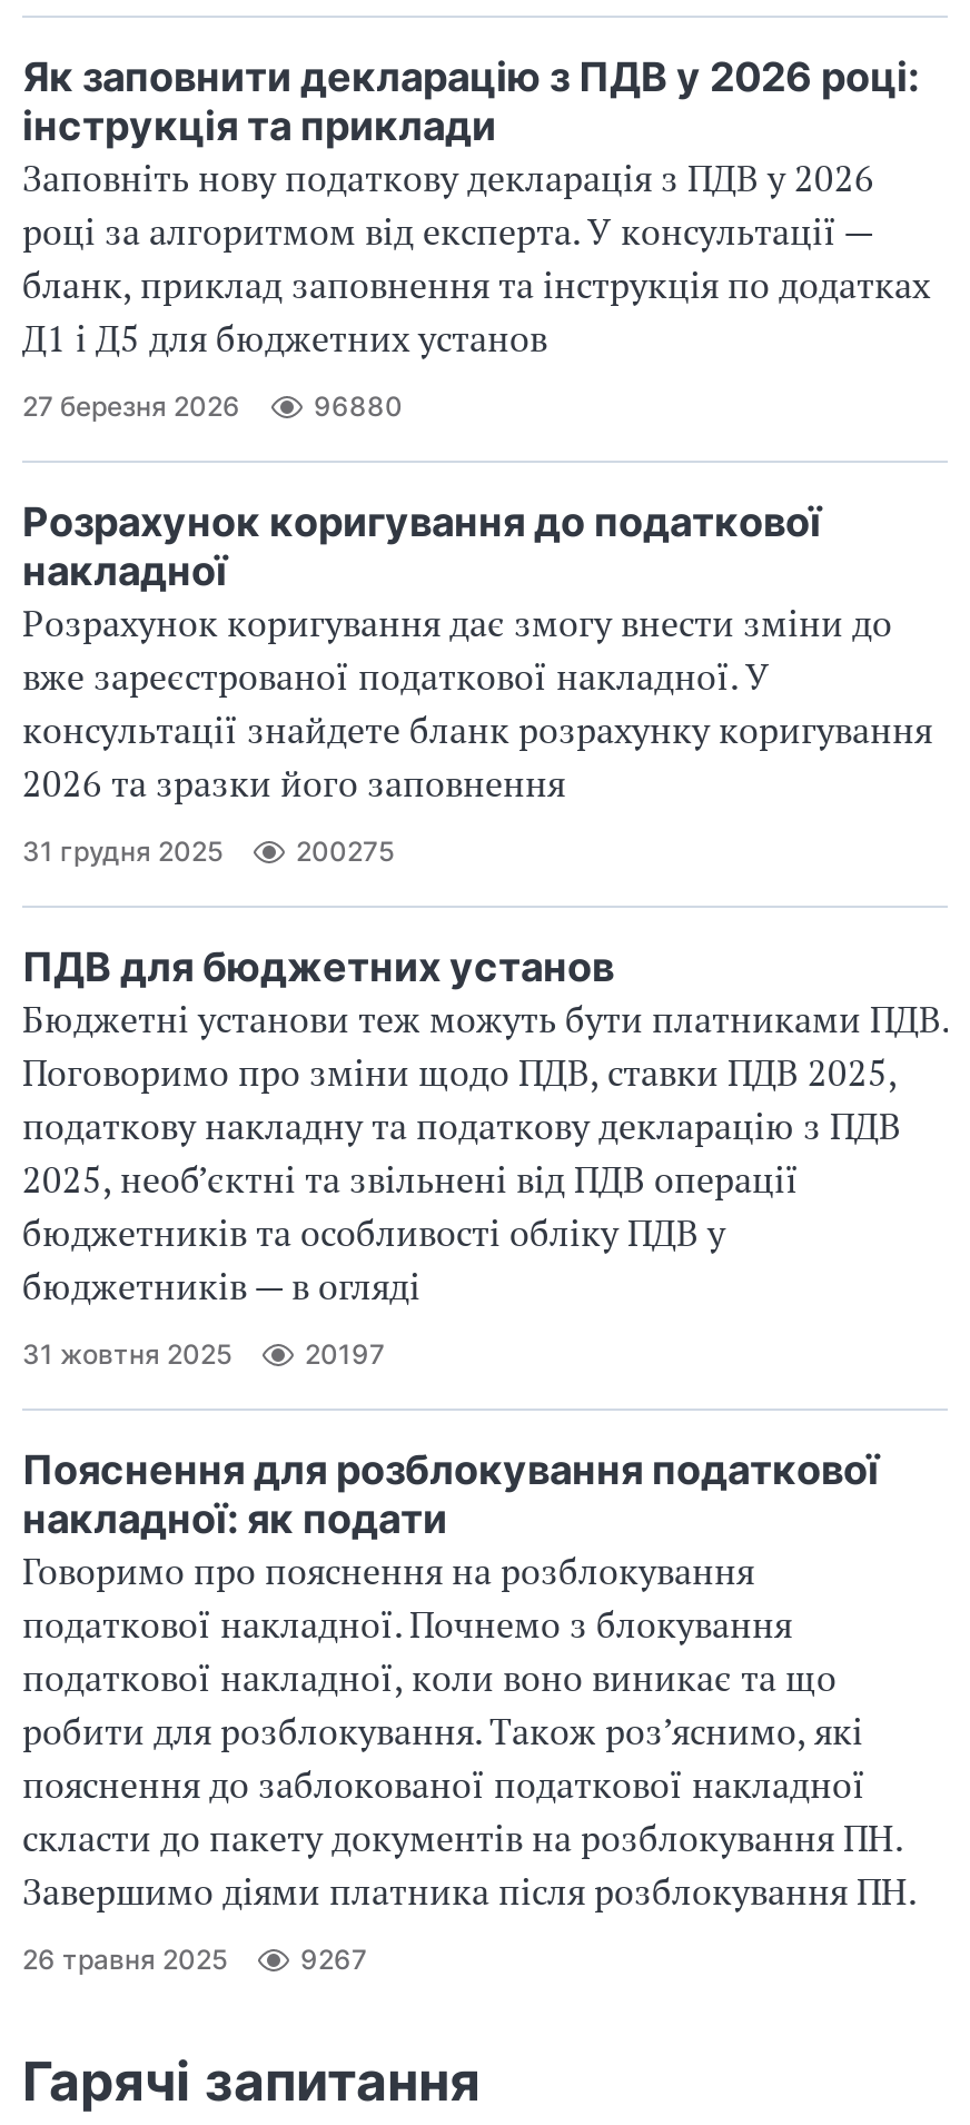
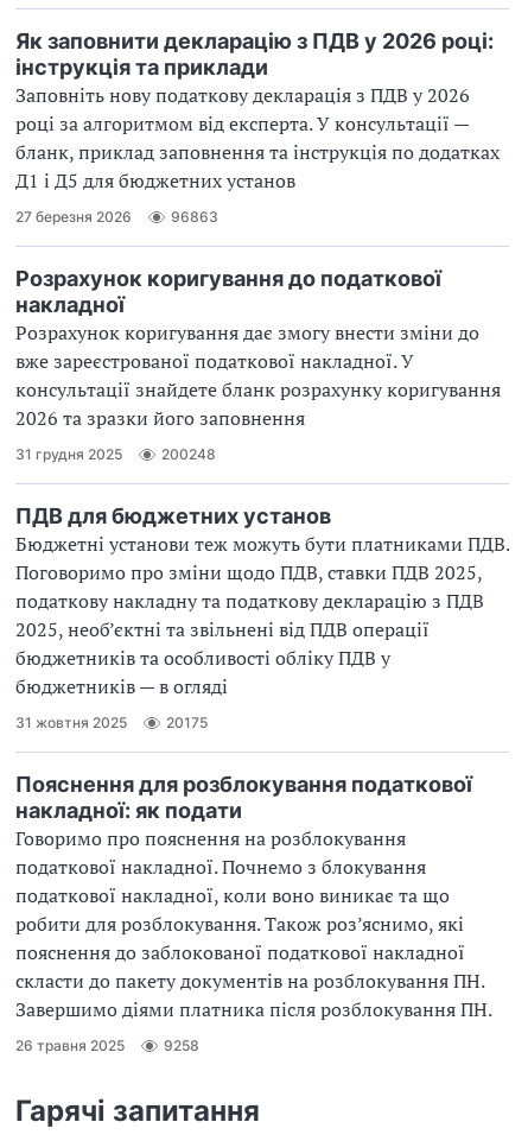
[314,390,403,423] 96880 -> [171,208,218,226] 96863
[296,835,394,868] 200275 -> [161,446,216,463] 200248
[305,1338,385,1371] 20197 -> [166,714,208,732] 20175
[300,1943,367,1977] 9267 -> [164,1037,199,1055] 9258

